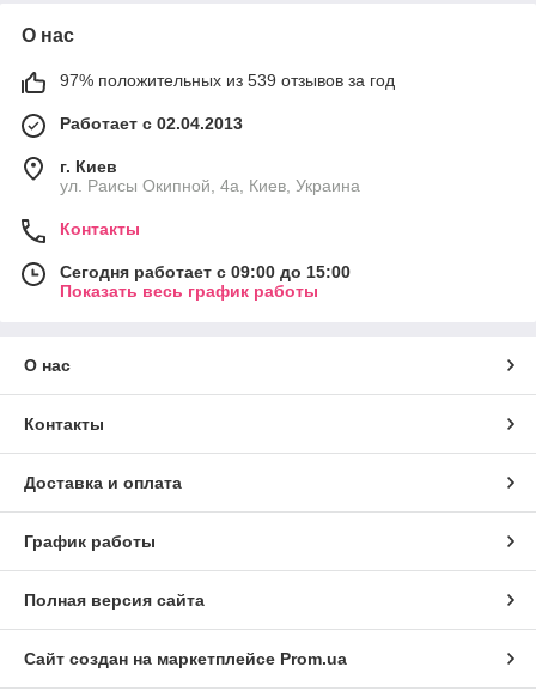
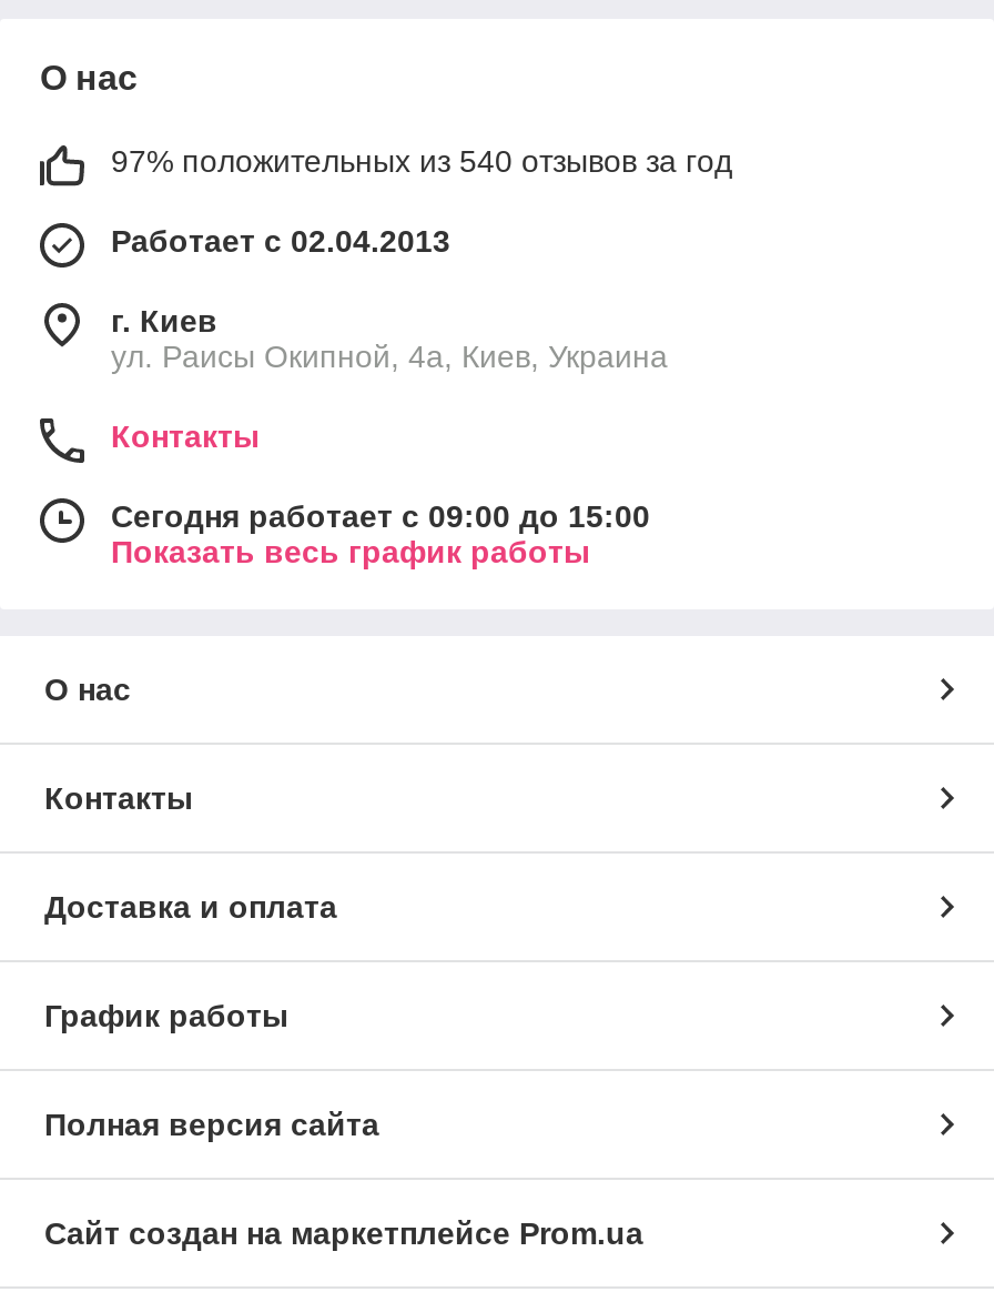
[60,70,395,90] 97% положительных из 539 отзывов за год -> [111,143,732,178] 97% положительных из 540 отзывов за год

